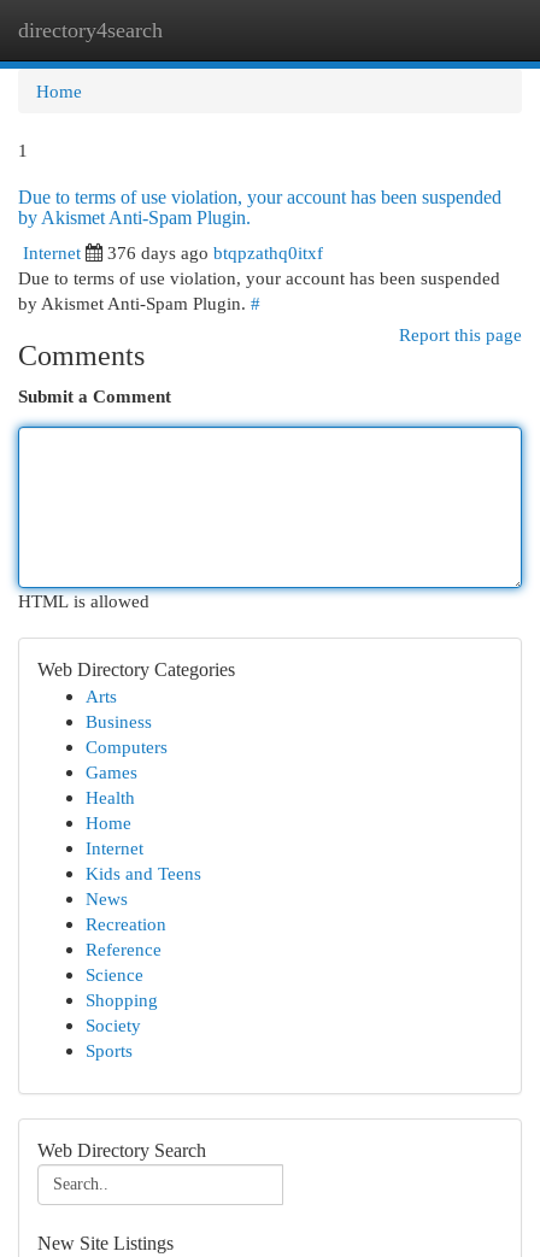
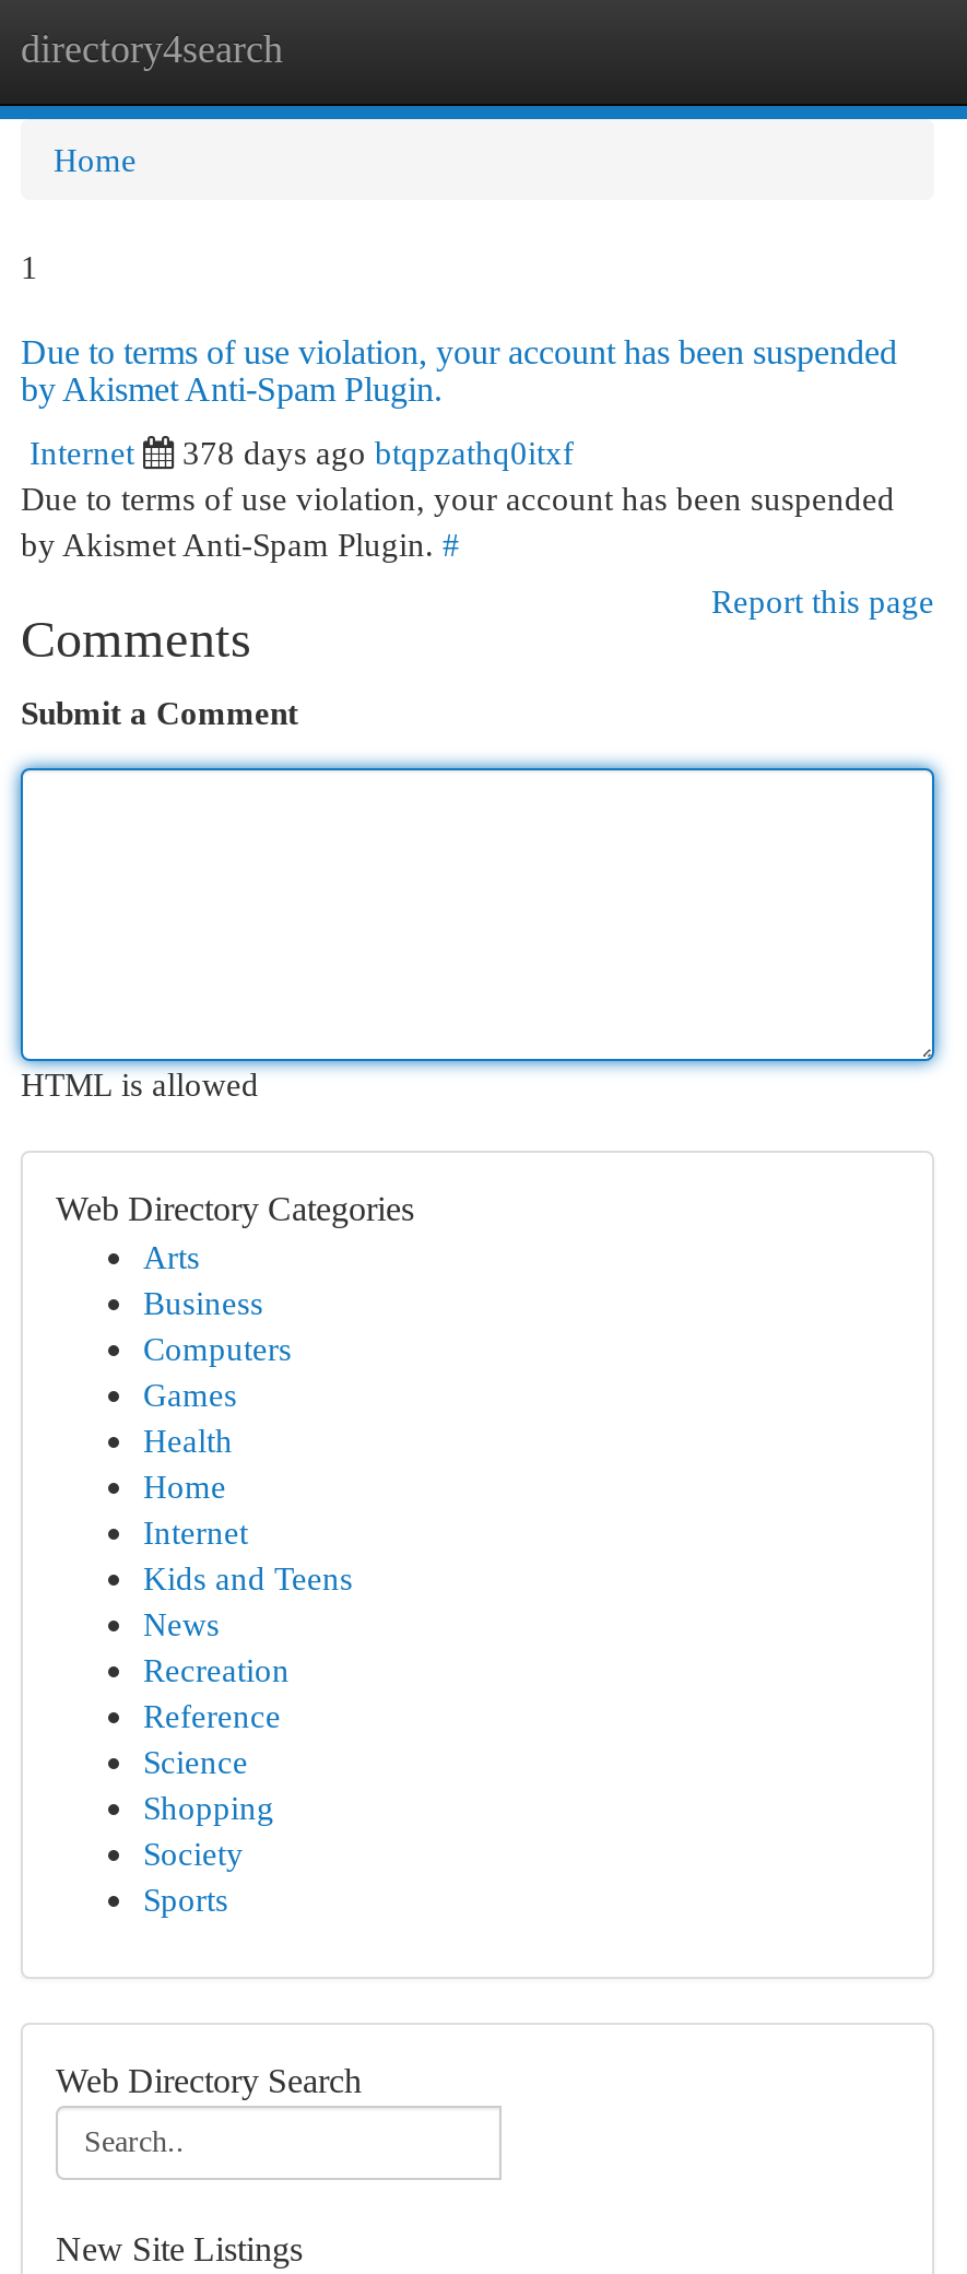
[107,242,323,263] 376 days ago btqpzathq0itxf -> [182,434,574,471] 378 days ago btqpzathq0itxf

